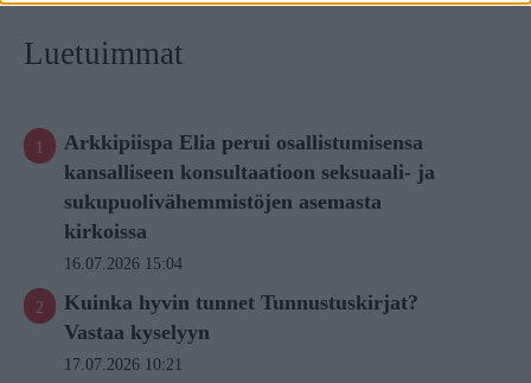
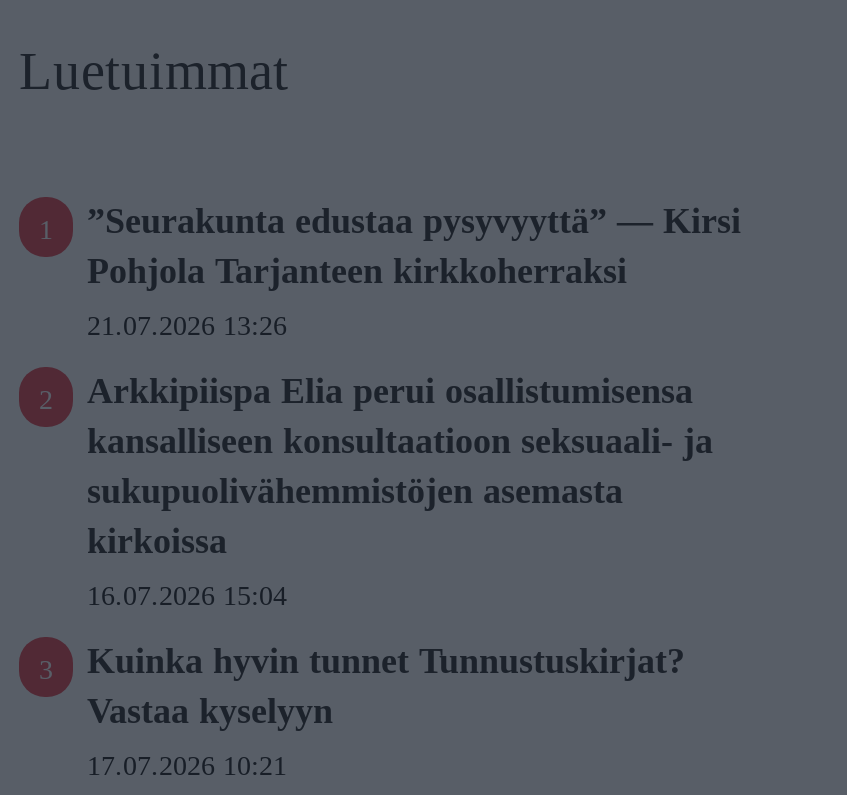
none -> [87,200,741,340] ”Seurakunta edustaa pysyvyyttä” — Kirsi | Pohjola Tarjanteen kirkkoherraksi | 21.07.2026 13:26

